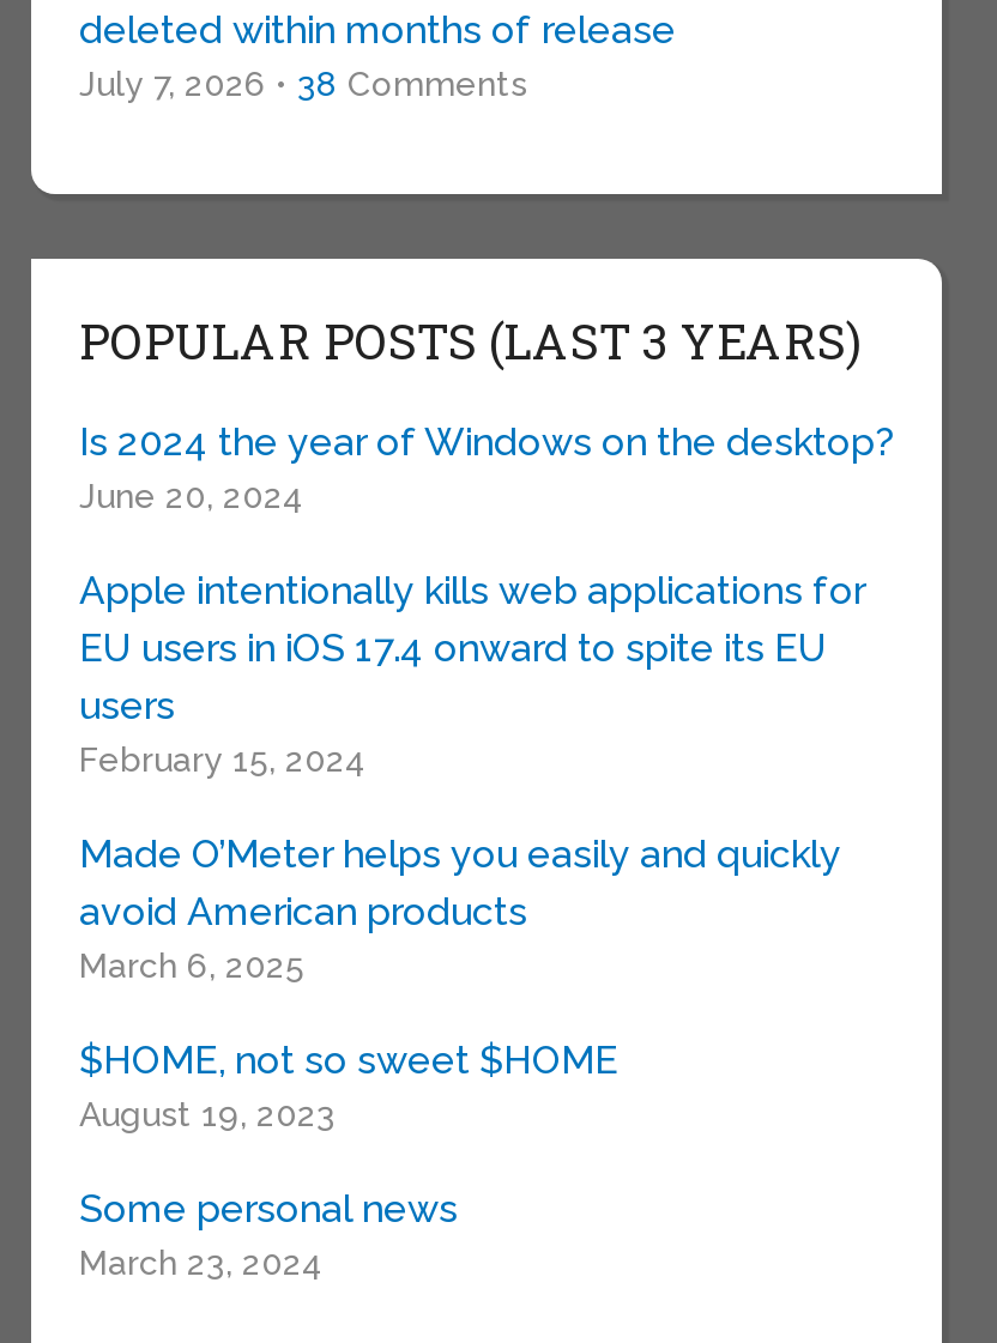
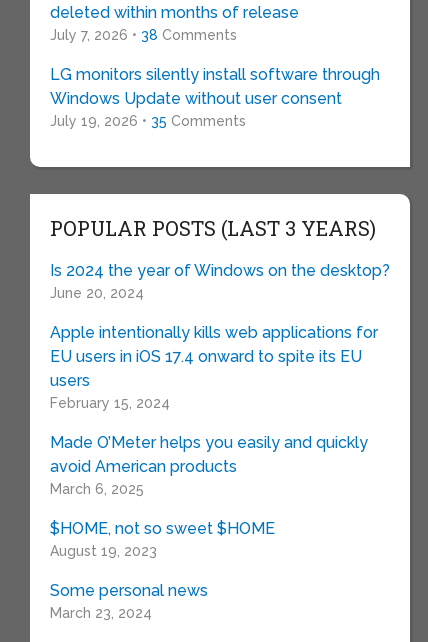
none -> [50,65,380,129] LG monitors silently install software through | Windows Update without user consent | July 19, 2026 • 35 Comments

